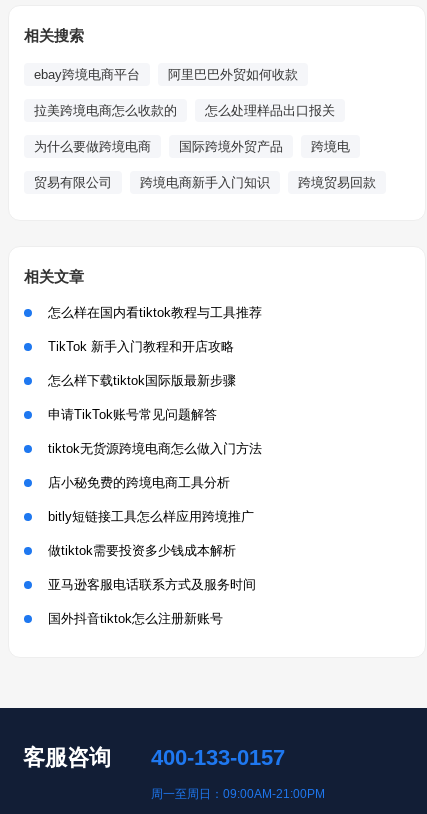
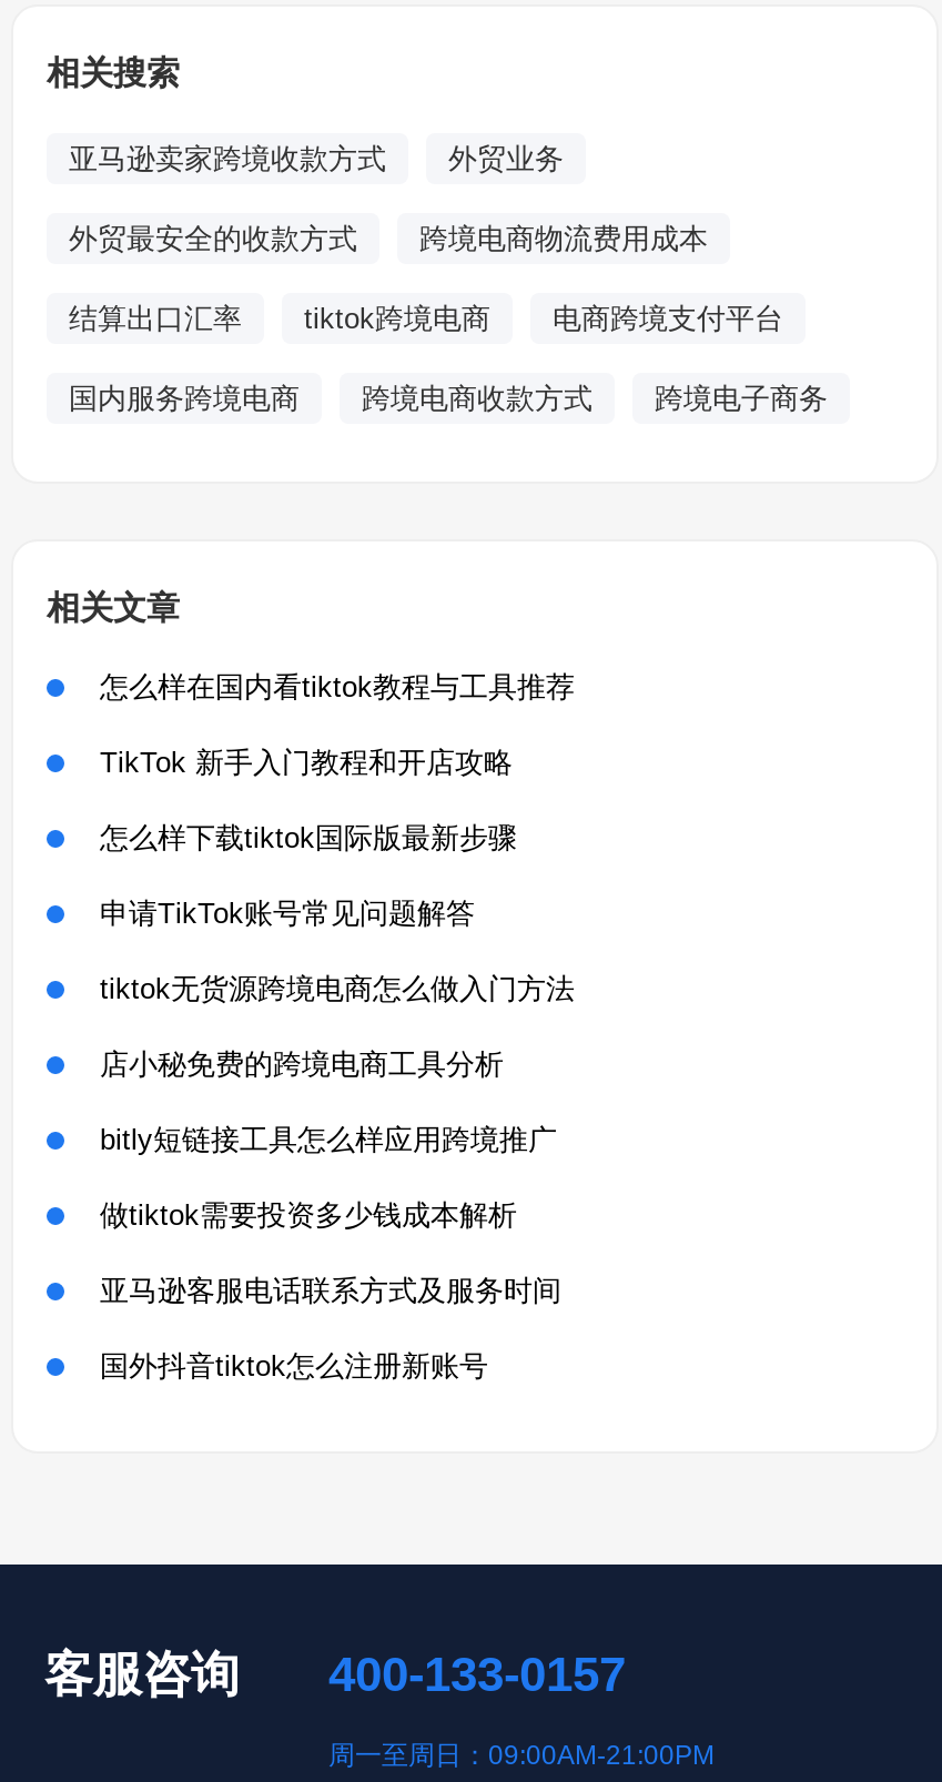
[34,67,298,82] ebay跨境电商平台 | 阿里巴巴外贸如何收款 -> [69,143,564,176] 亚马逊卖家跨境收款方式 | 外贸业务
[34,103,335,118] 拉美跨境电商怎么收款的 | 怎么处理样品出口报关 -> [69,223,708,256] 外贸最安全的收款方式 | 跨境电商物流费用成本
[34,139,350,154] 为什么要做跨境电商 | 国际跨境外贸产品 | 跨境电 -> [69,302,783,336] 结算出口汇率 | tiktok跨境电商 | 电商跨境支付平台
[34,175,376,190] 贸易有限公司 | 跨境电商新手入门知识 | 跨境贸易回款 -> [69,382,828,416] 国内服务跨境电商 | 跨境电商收款方式 | 跨境电子商务

